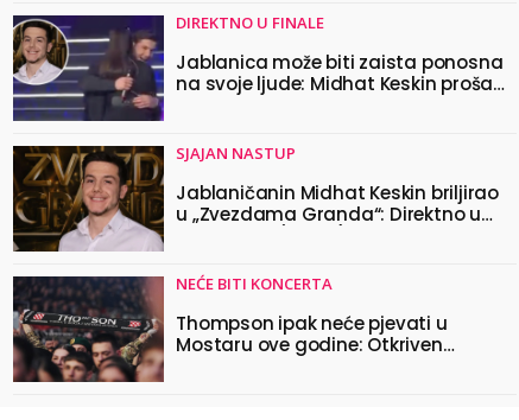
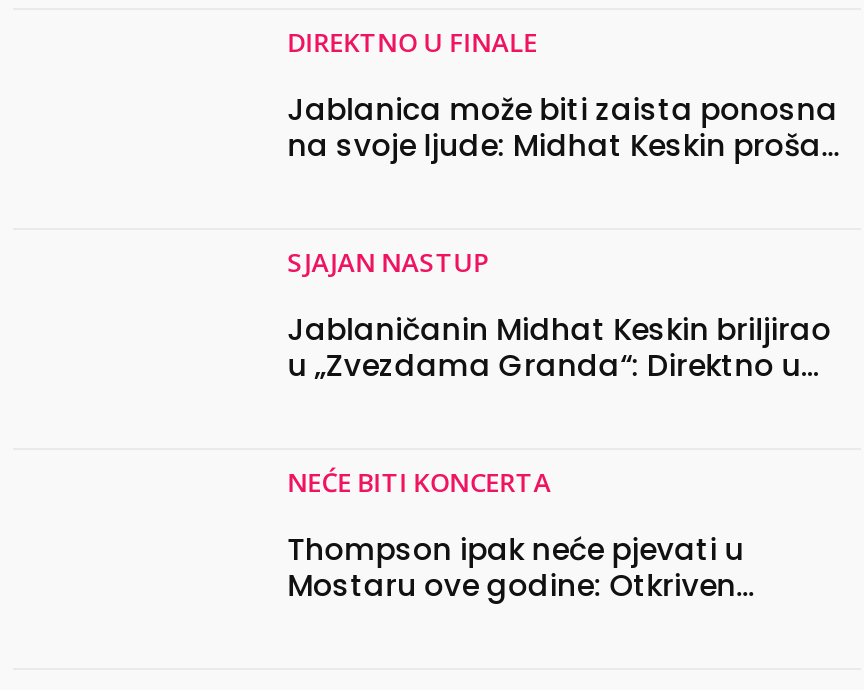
[12,14,165,122] [image] -> none
[12,145,165,253] [image] -> none
[12,275,165,383] [image] -> none

